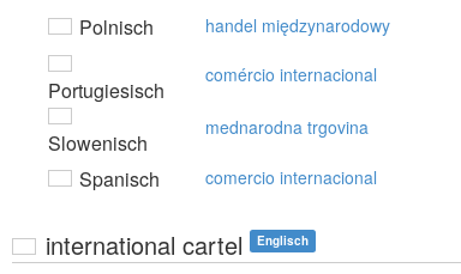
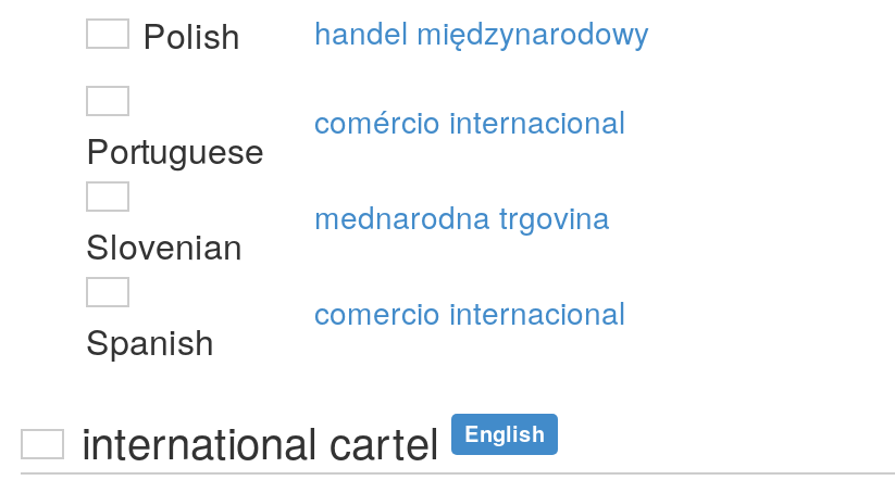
[74,13,154,41] Polnisch -> [134,10,240,60] Polish
[48,77,164,104] Portugiesisch -> [86,125,264,175] Portuguese
[48,129,148,157] Slowenisch -> [86,220,243,270] Slovenian
[74,165,160,193] Spanisch -> [86,316,214,366] Spanish
[257,232,309,249] Englisch -> [464,418,545,448] English

